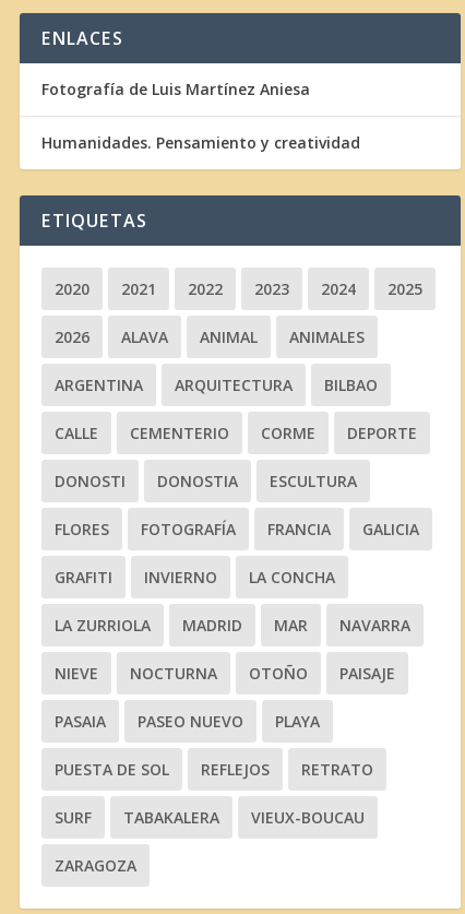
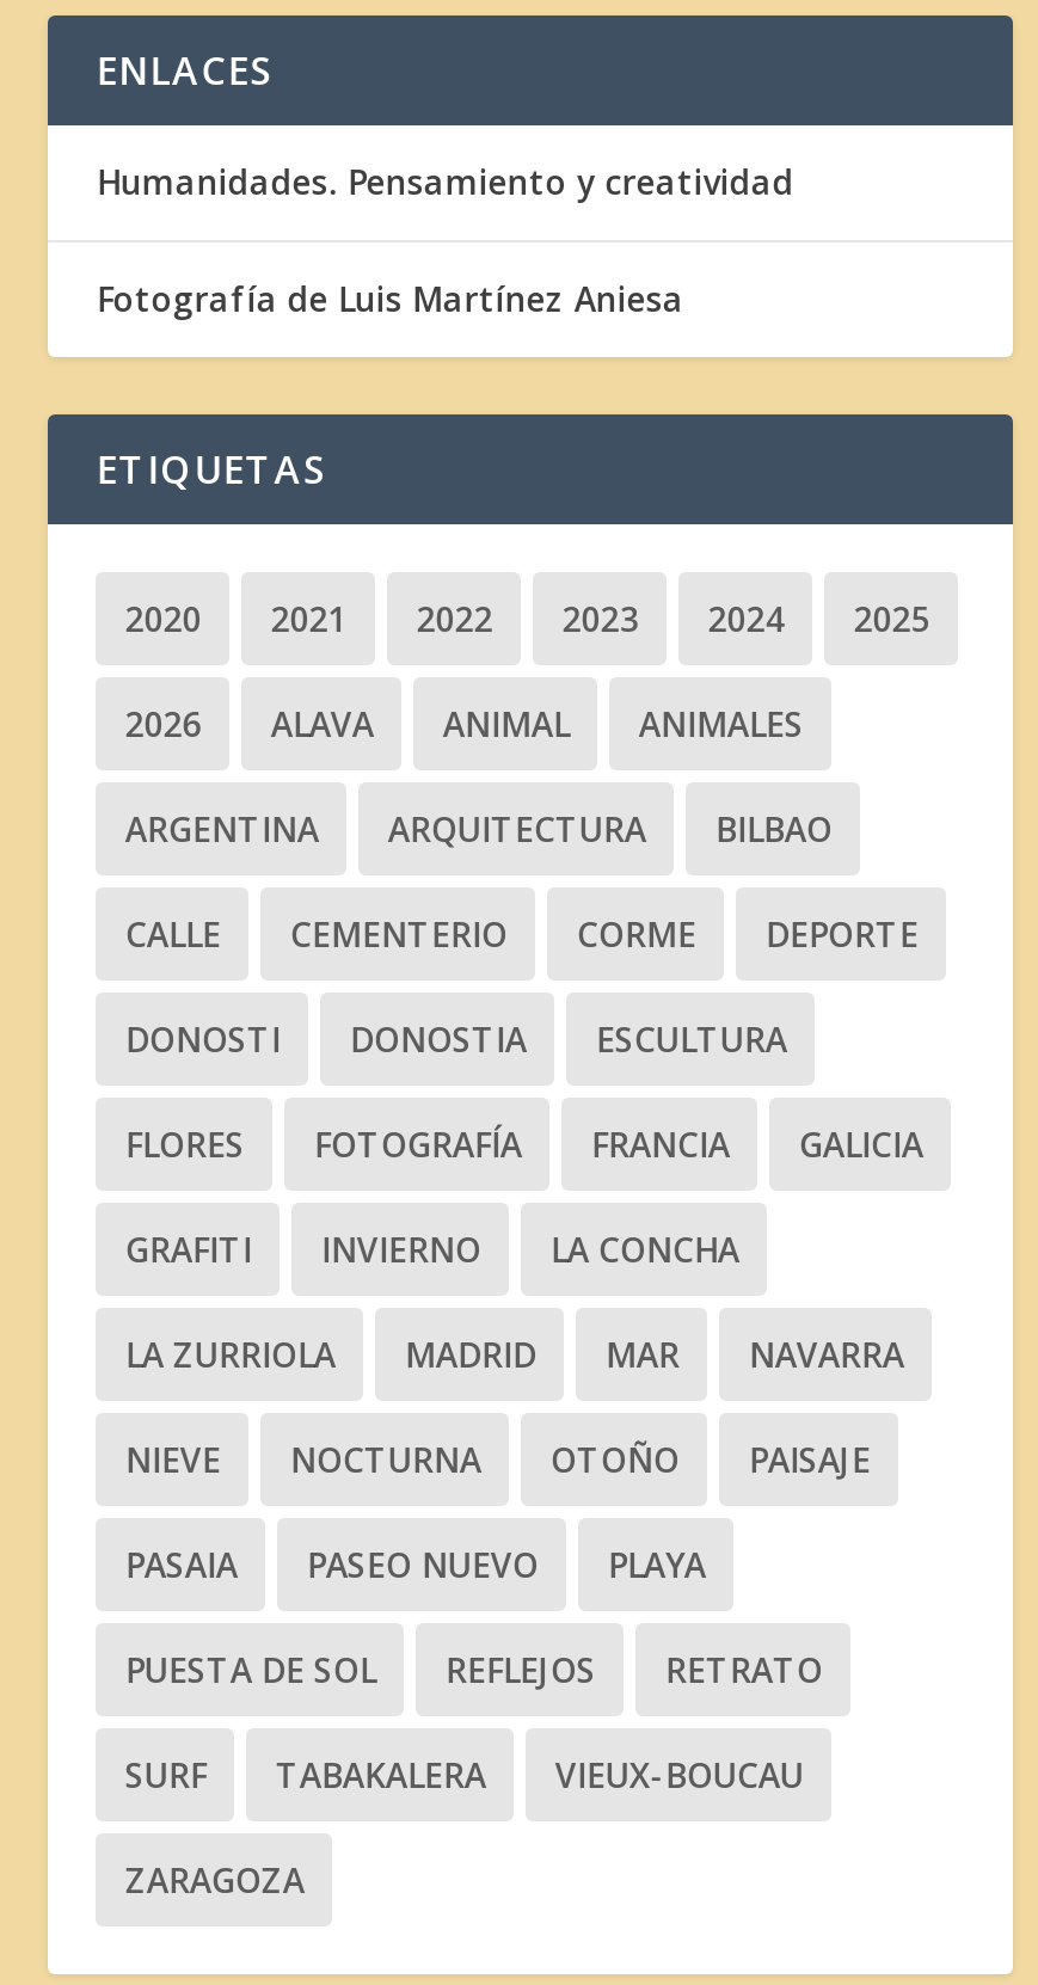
moved [42,79,310,99] -> [97,275,684,320]: Fotografía de Luis Martínez Aniesa
moved [42,132,361,153] -> [97,158,794,203]: Humanidades. Pensamiento y creatividad

